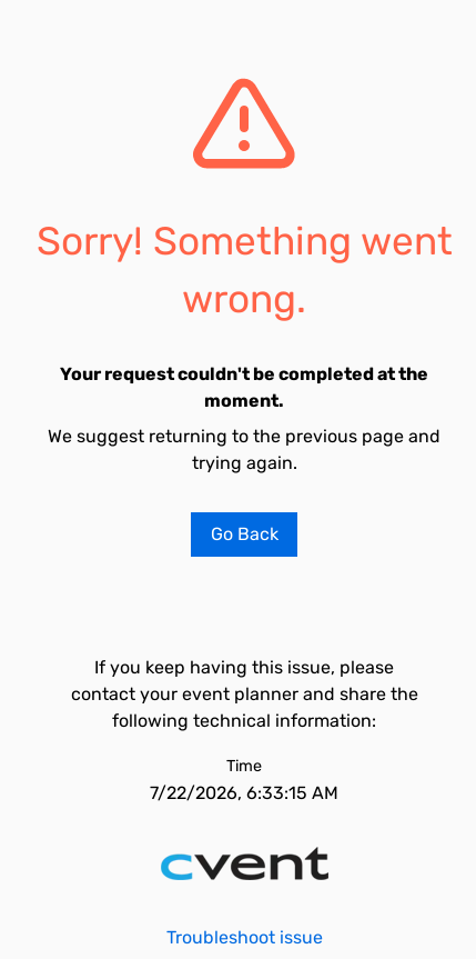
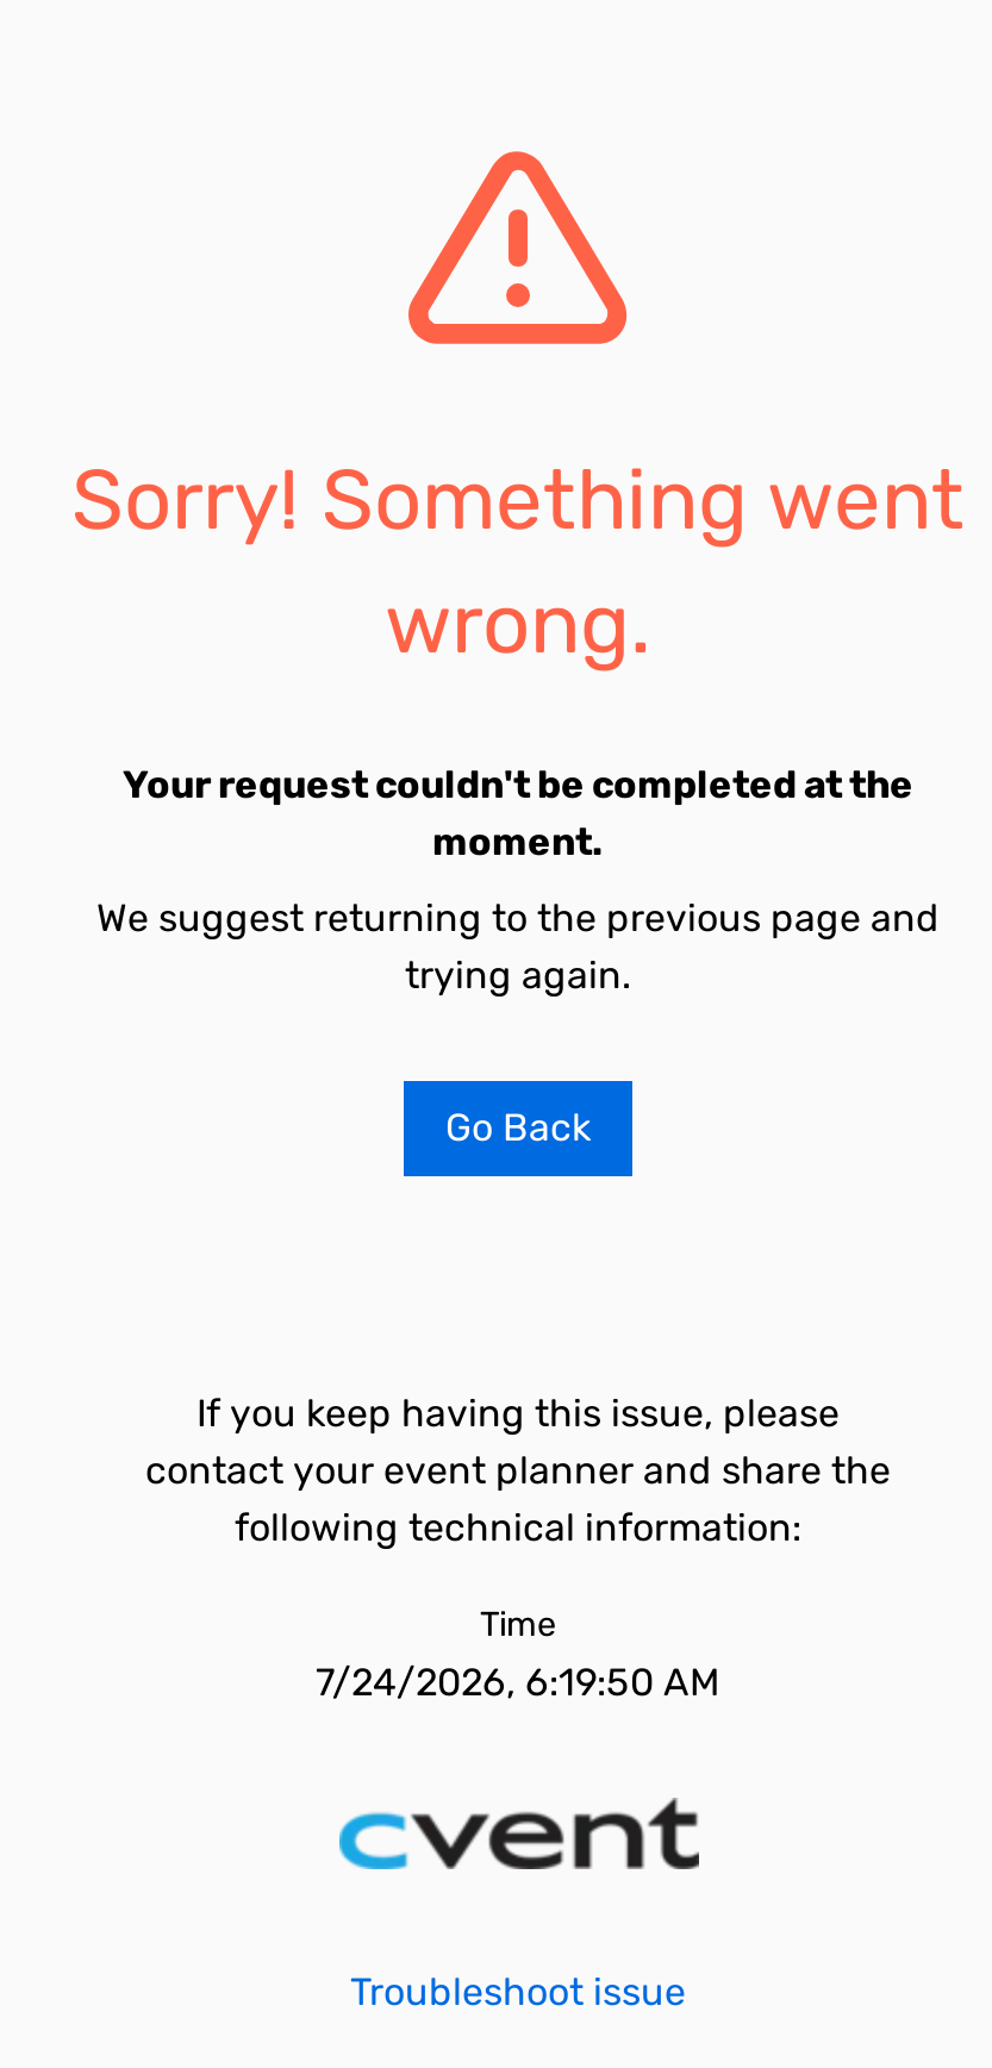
[150,782,338,803] 7/22/2026, 6:33:15 AM -> [316,1660,720,1705] 7/24/2026, 6:19:50 AM

